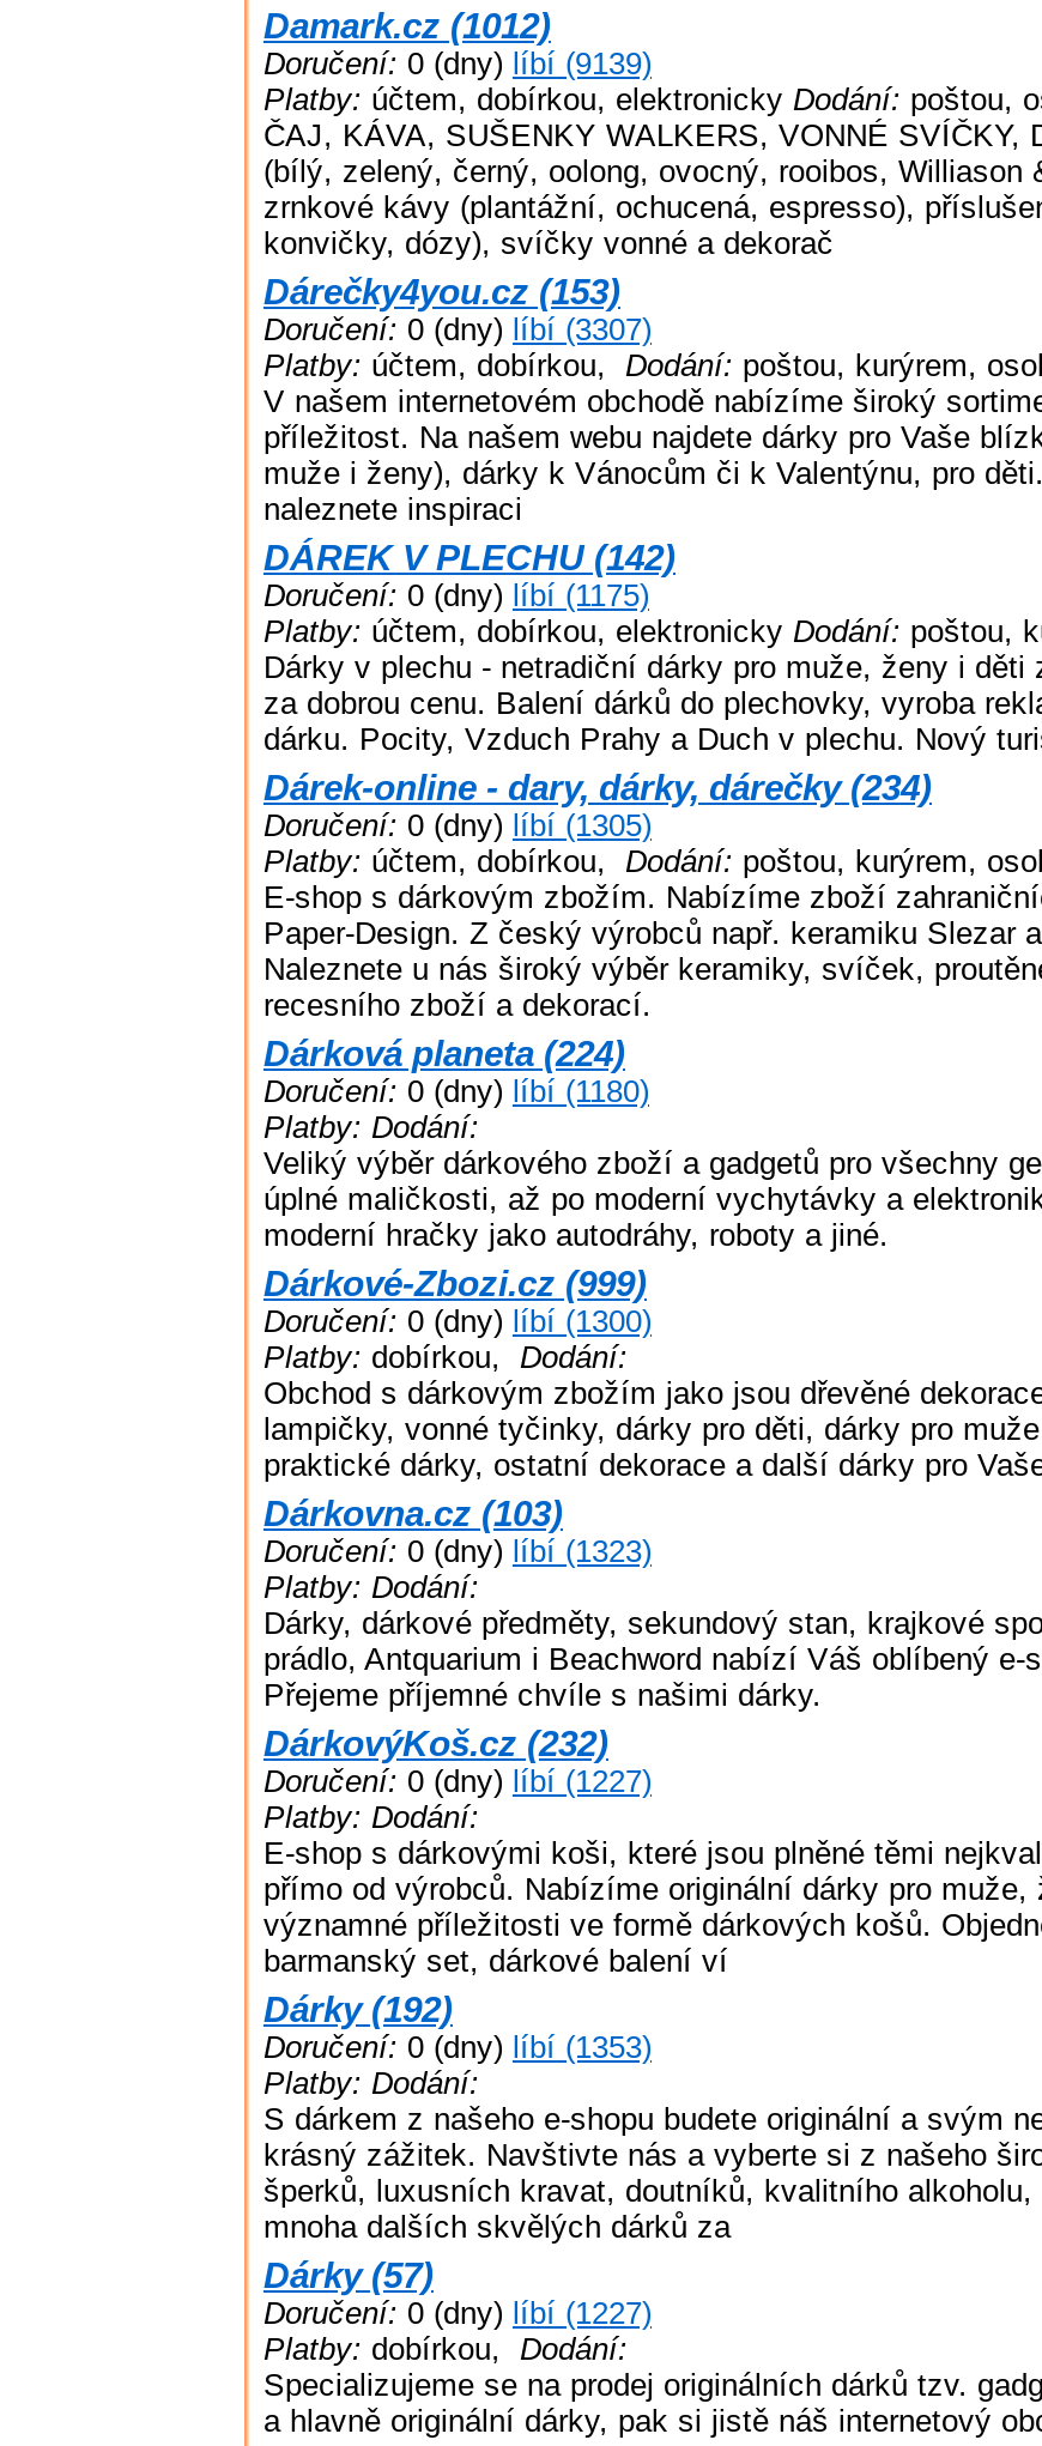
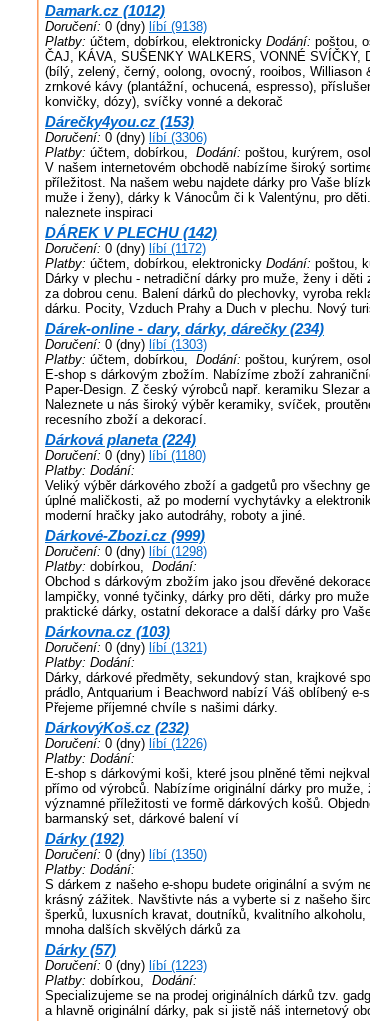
[263,46,652,81] Doručení: 0 (dny) líbí (9139) -> [45,19,207,34] Doručení: 0 (dny) líbí (9138)
[263,311,652,347] Doručení: 0 (dny) líbí (3307) -> [45,130,207,145] Doručení: 0 (dny) líbí (3306)
[263,577,649,613] Doručení: 0 (dny) líbí (1175) -> [45,241,206,256] Doručení: 0 (dny) líbí (1172)
[263,807,652,843] Doručení: 0 (dny) líbí (1305) -> [45,337,207,352] Doručení: 0 (dny) líbí (1303)
[263,1303,652,1339] Doručení: 0 (dny) líbí (1300) -> [45,544,207,559] Doručení: 0 (dny) líbí (1298)
[263,1533,652,1569] Doručení: 0 (dny) líbí (1323) -> [45,640,207,655] Doručení: 0 (dny) líbí (1321)
[263,1763,652,1799] Doručení: 0 (dny) líbí (1227) -> [45,736,207,751] Doručení: 0 (dny) líbí (1226)
[263,2029,652,2065] Doručení: 0 (dny) líbí (1353) -> [45,847,207,862] Doručení: 0 (dny) líbí (1350)
[263,2295,652,2331] Doručení: 0 (dny) líbí (1227) -> [45,958,207,973] Doručení: 0 (dny) líbí (1223)

